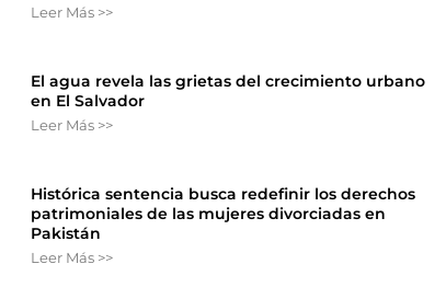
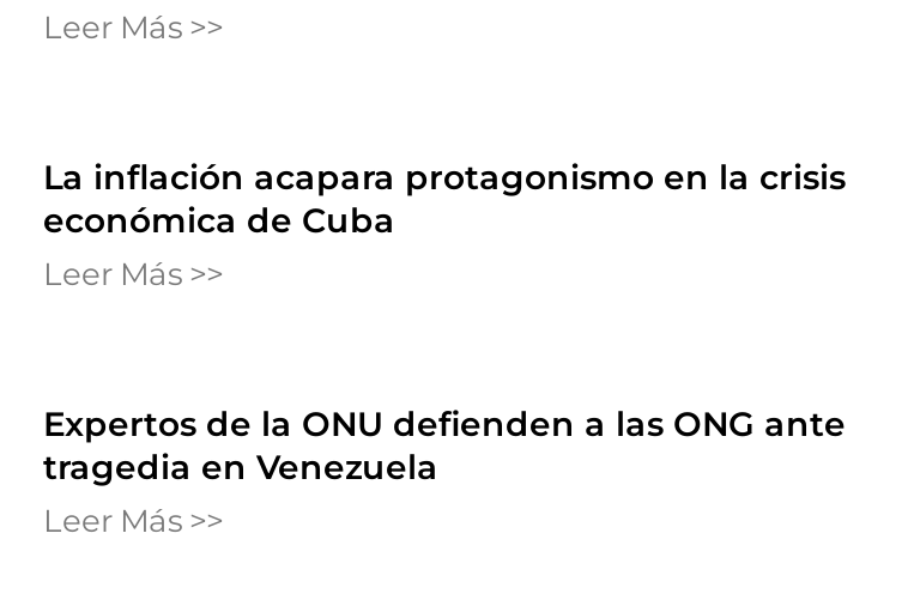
[31,71,425,111] El agua revela las grietas del crecimiento urbano | en El Salvador -> [43,156,846,242] La inflación acapara protagonismo en la crisis | económica de Cuba
[31,184,415,243] Histórica sentencia busca redefinir los derechos | patrimoniales de las mujeres divorciadas en | Pakistán -> [43,402,846,489] Expertos de la ONU defienden a las ONG ante | tragedia en Venezuela

